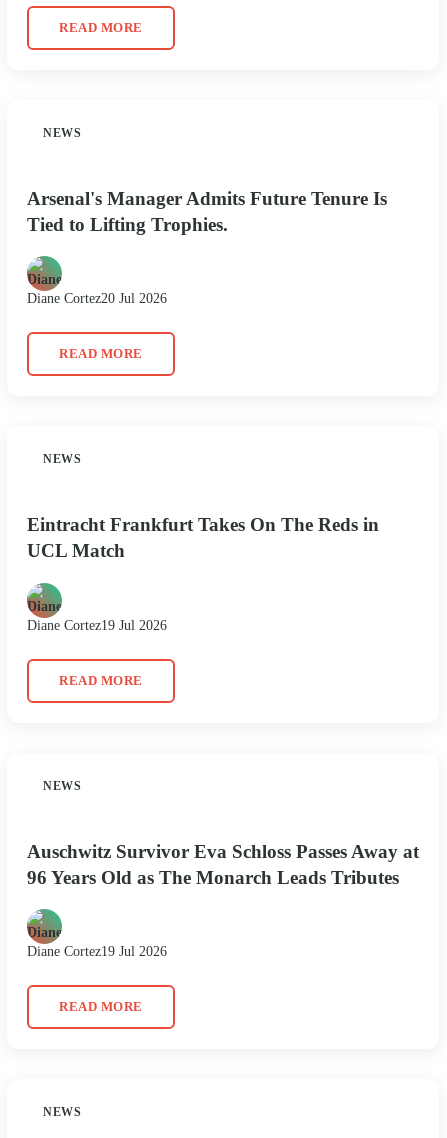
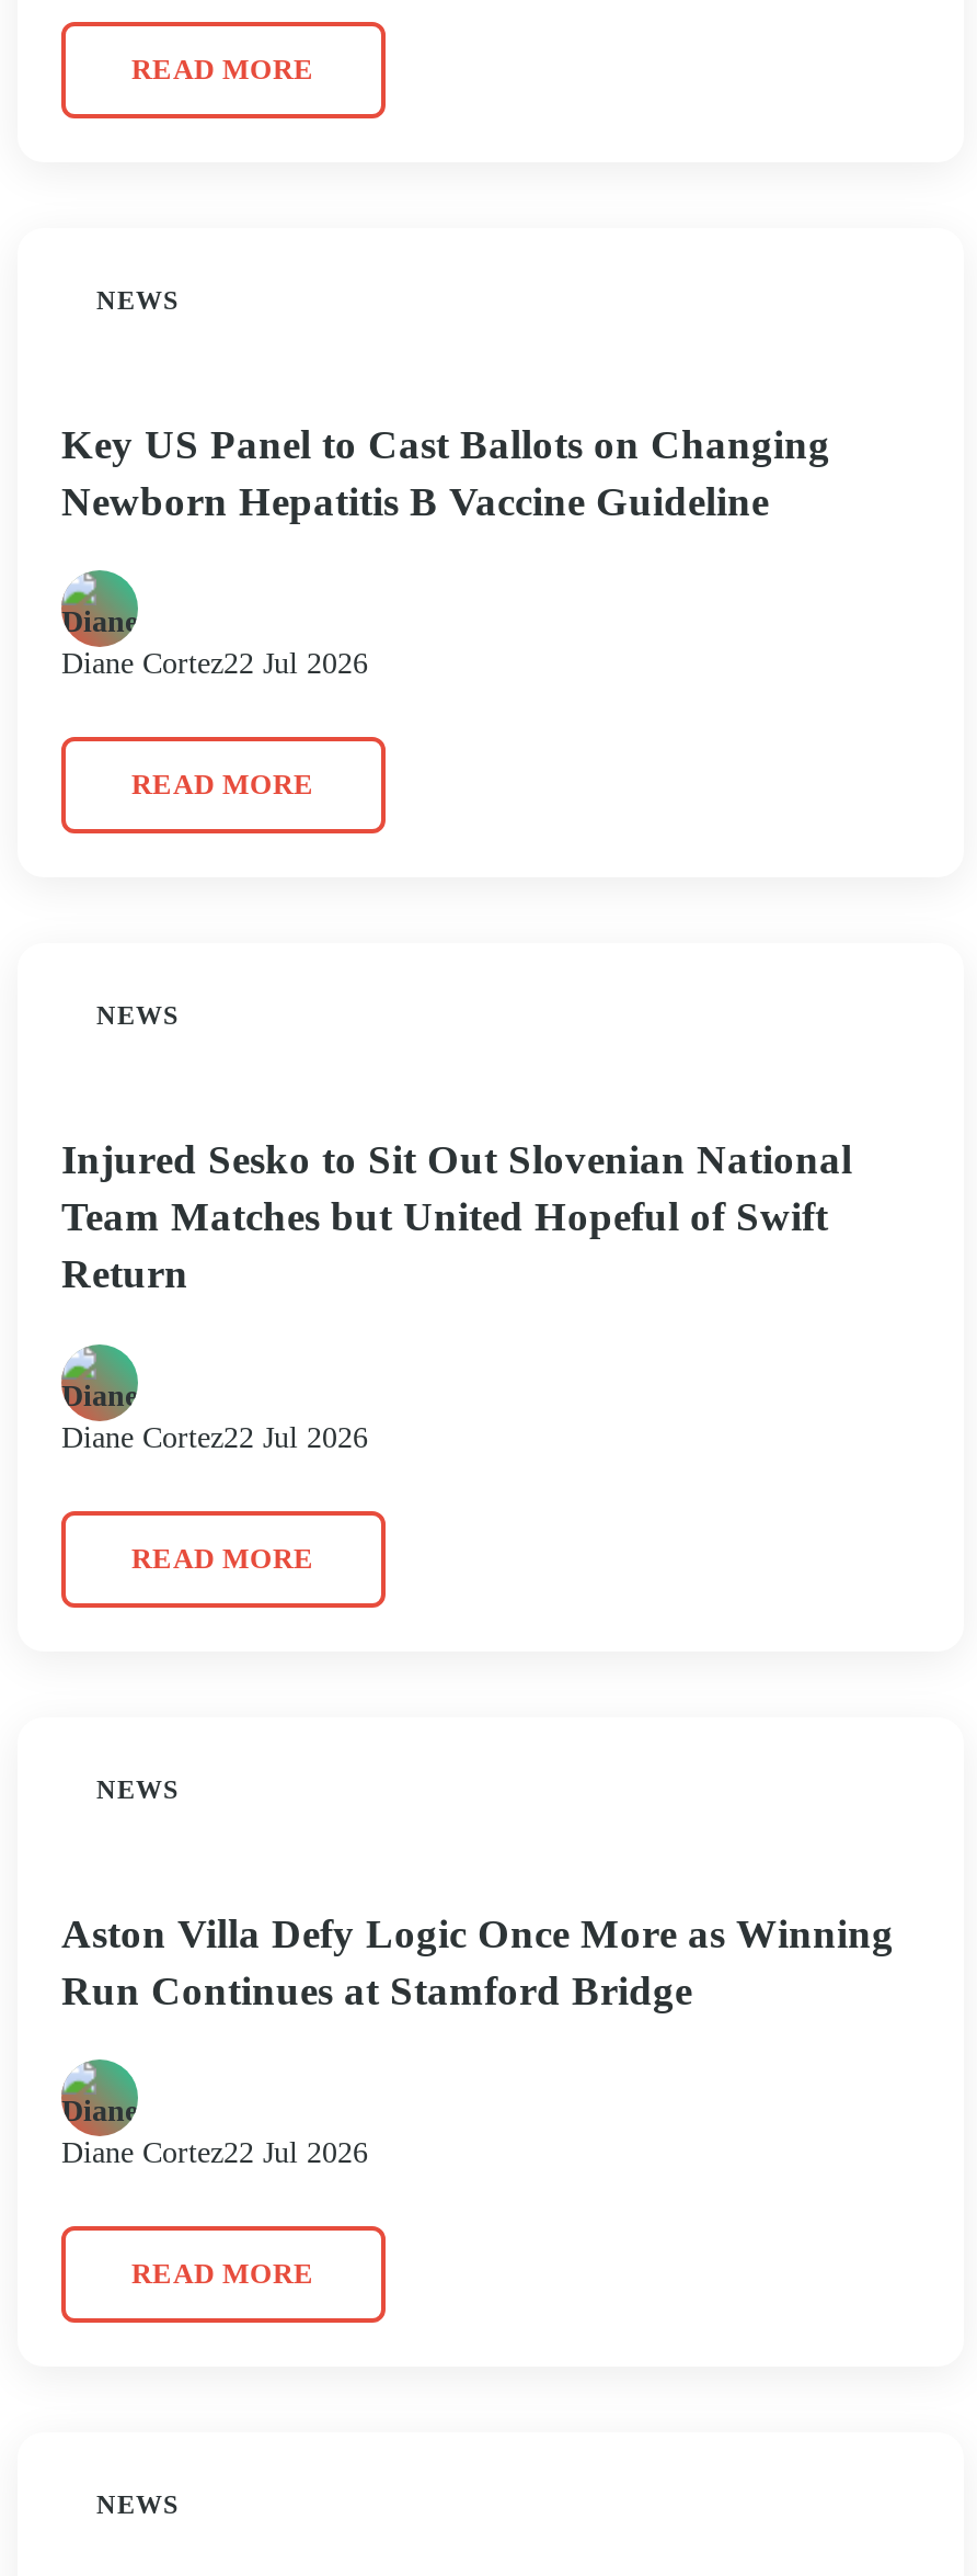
[27,188,387,235] Arsenal's Manager Admits Future Tenure Is | Tied to Lifting Trophies. -> [61,420,830,523] Key US Panel to Cast Ballots on Changing | Newborn Hepatitis B Vaccine Guideline
[27,291,167,306] Diane Cortez20 Jul 2026 -> [61,648,368,681] Diane Cortez22 Jul 2026
[27,514,379,561] Eintracht Frankfurt Takes On The Reds in | UCL Match -> [61,1136,852,1296] Injured Sesko to Sit Out Slovenian National | Team Matches but United Hopeful of Swift | Return
[27,618,167,633] Diane Cortez19 Jul 2026 -> [61,1421,368,1454] Diane Cortez22 Jul 2026
[27,840,419,887] Auschwitz Survivor Eva Schloss Passes Away at | 96 Years Old as The Monarch Leads Tributes -> [61,1909,894,2012] Aston Villa Defy Logic Once More as Winning | Run Continues at Stamford Bridge
[27,944,167,959] Diane Cortez19 Jul 2026 -> [61,2137,368,2170] Diane Cortez22 Jul 2026

